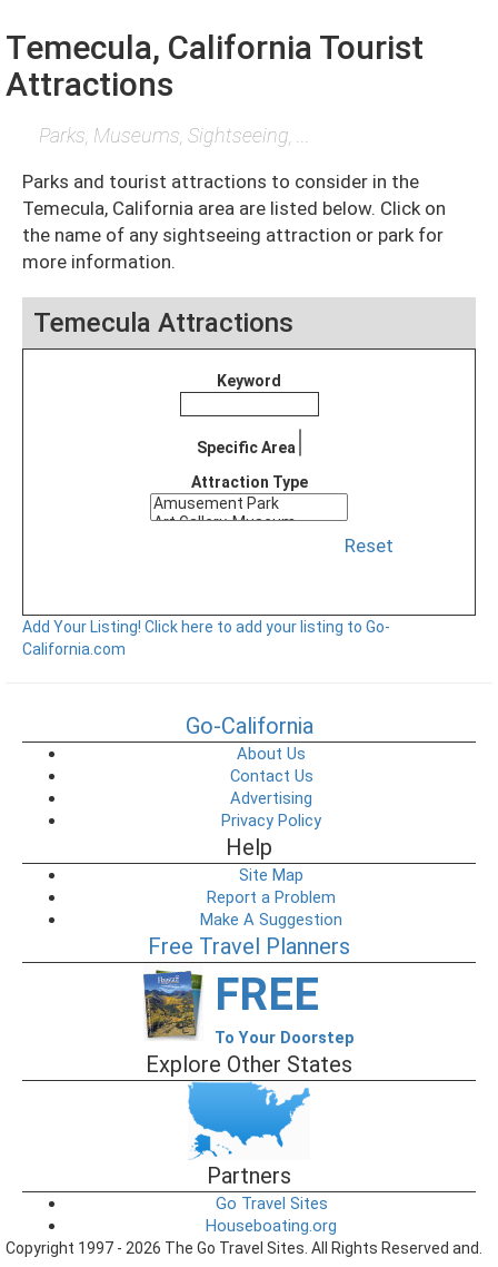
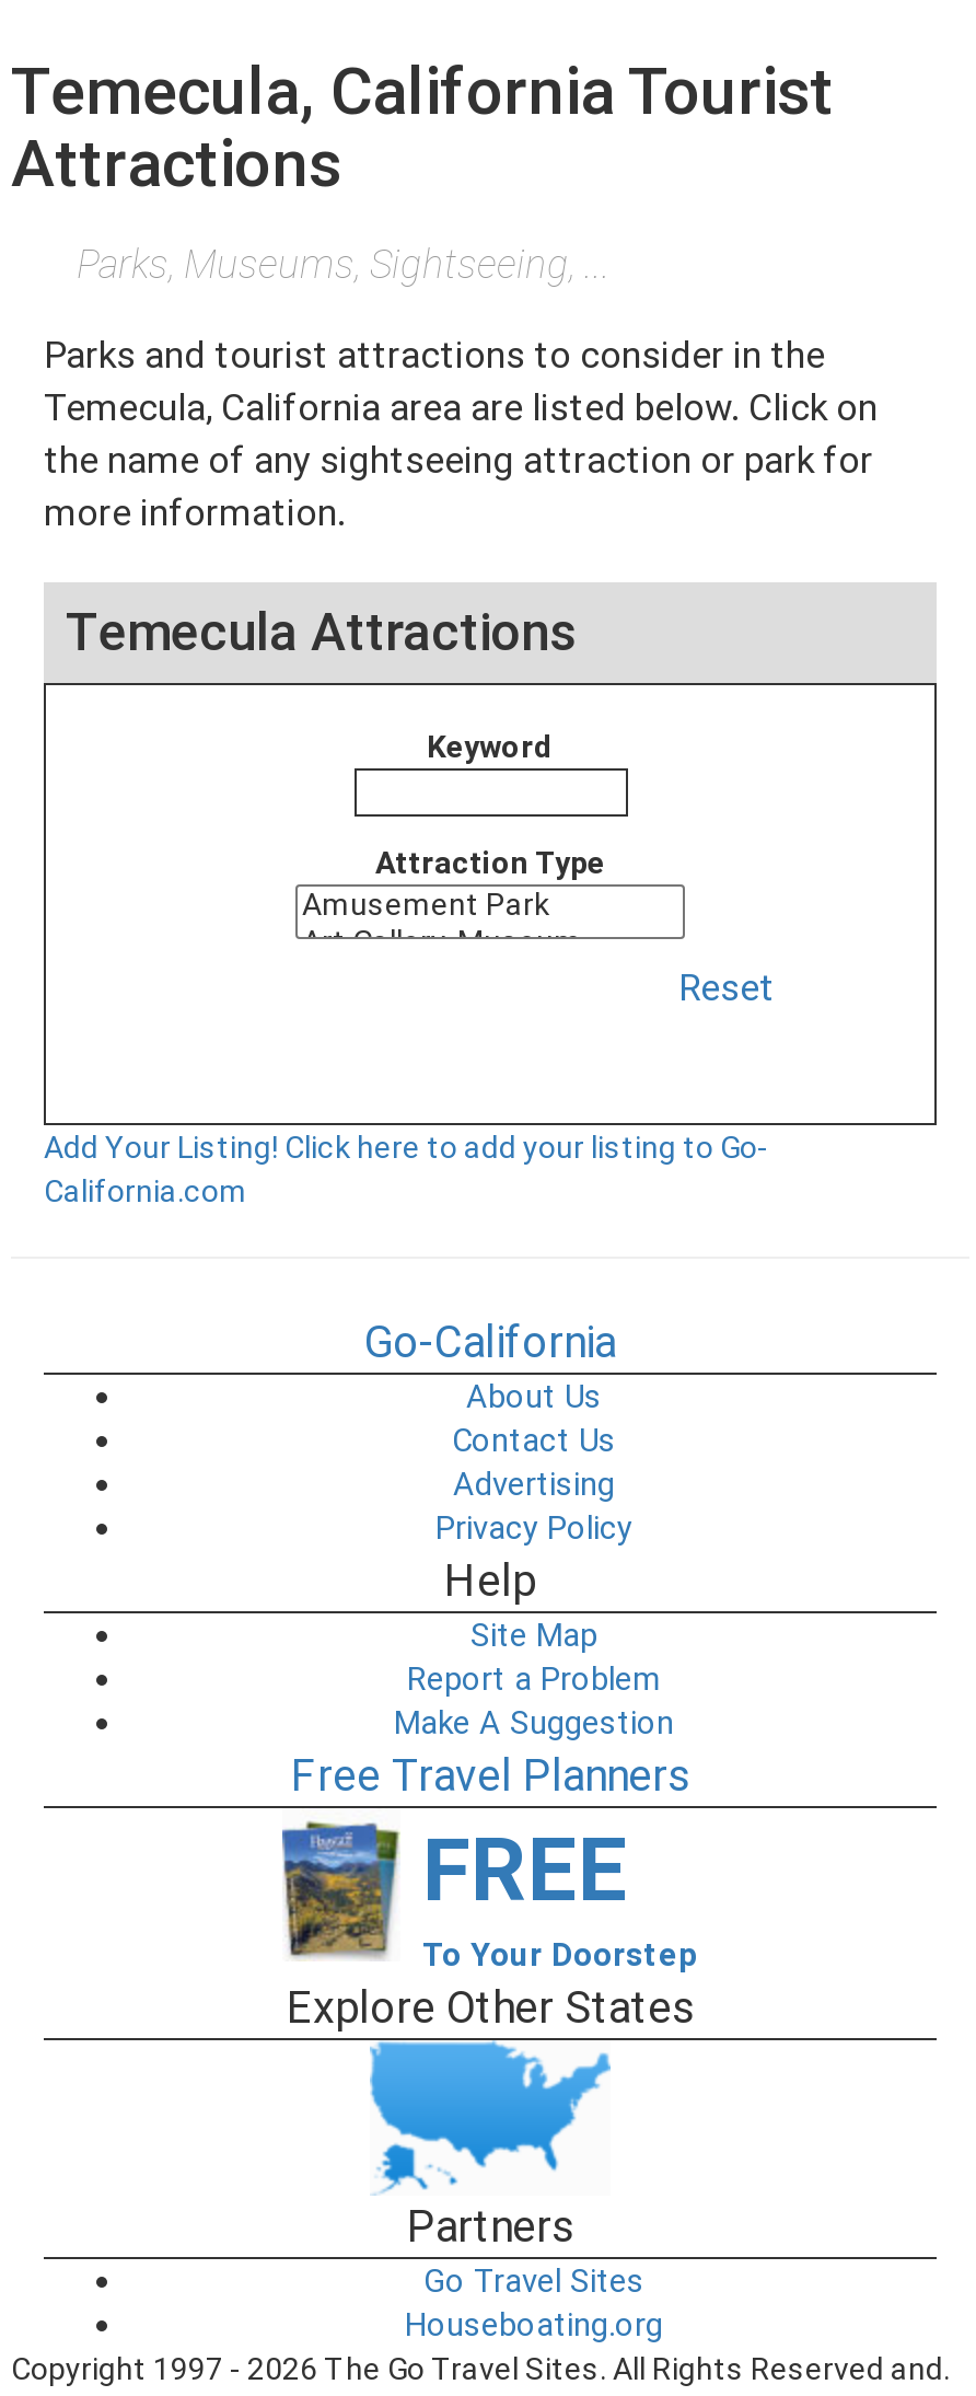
[197,439,299,457] Specific Area -> none

